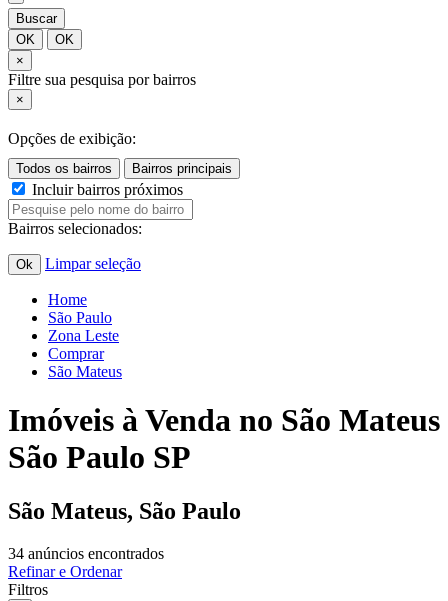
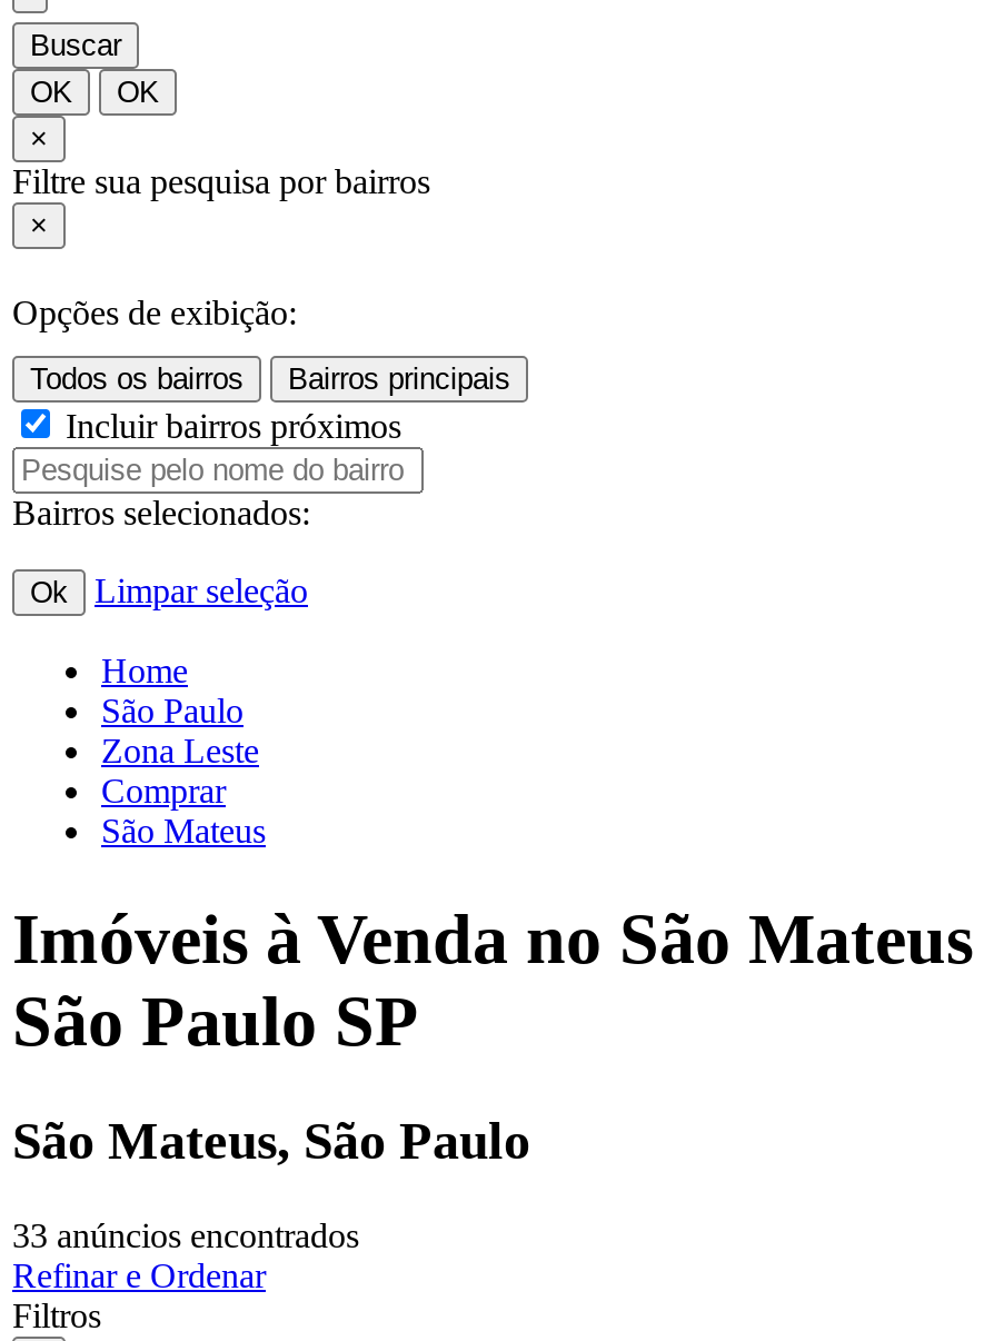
[8,545,164,562] 34 anúncios encontrados -> [12,1216,359,1254] 33 anúncios encontrados

